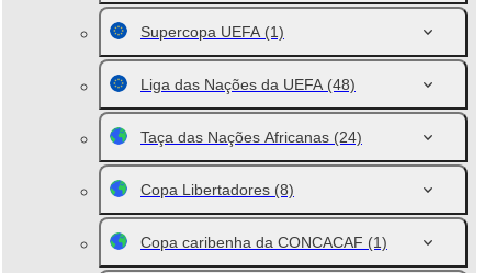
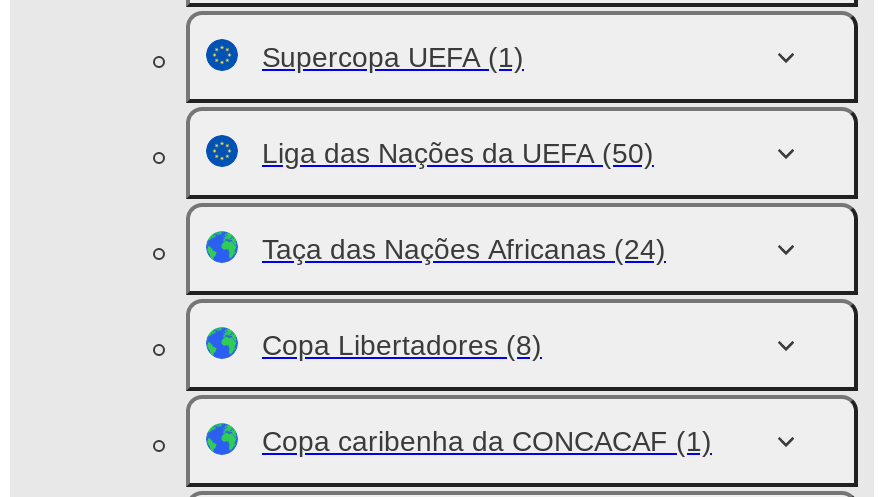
[140,76,356,93] Liga das Nações da UEFA (48) -> [262,137,654,169] Liga das Nações da UEFA (50)

